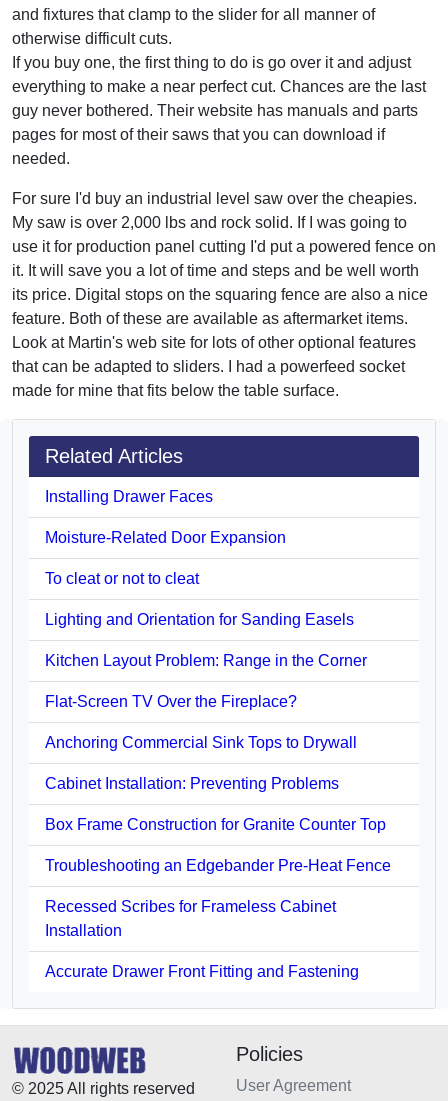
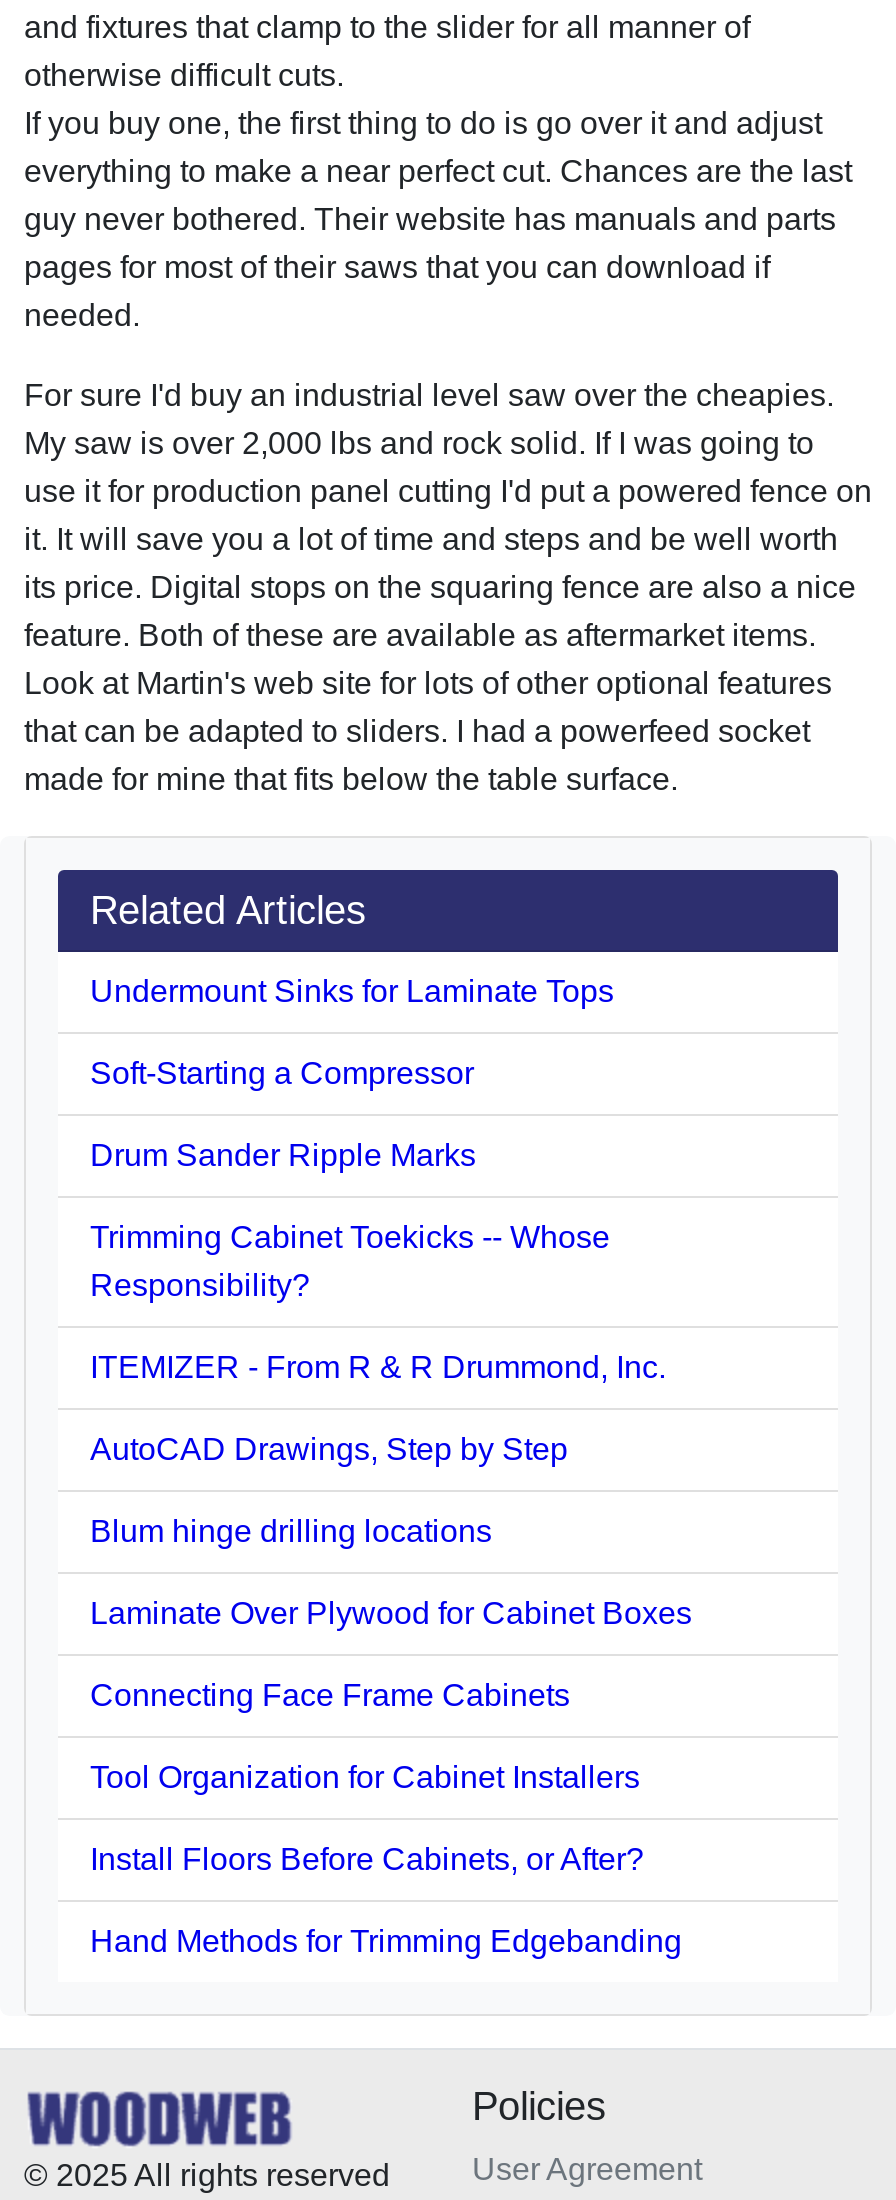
[45,488,213,505] Installing Drawer Faces -> [90,974,614,1008] Undermount Sinks for Laminate Tops
[45,529,286,546] Moisture-Related Door Expansion -> [90,1056,474,1090] Soft-Starting a Compressor
[45,570,199,587] To cleat or not to cleat -> [90,1138,476,1172] Drum Sander Ripple Marks
[45,611,354,628] Lighting and Orientation for Sanding Easels -> [90,1220,610,1302] Trimming Cabinet Toekicks -- Whose | Responsibility?
[45,652,367,669] Kitchen Layout Problem: Range in the Corner -> [90,1350,666,1384] ITEMIZER - From R & R Drummond, Inc.
[45,693,297,710] Flat-Screen TV Over the Fireplace? -> [90,1432,568,1466] AutoCAD Drawings, Step by Step
[45,734,357,751] Anchoring Commercial Sink Tops to Drywall -> [90,1514,492,1548] Blum hinge drilling locations
[45,775,339,792] Cabinet Installation: Preventing Problems -> [90,1596,692,1630] Laminate Over Plywood for Cabinet Boxes
[45,816,386,833] Box Frame Construction for Granite Counter Top -> [90,1678,570,1712] Connecting Face Frame Cabinets
[45,857,391,874] Troubleshooting an Edgebander Pre-Heat Fence -> [90,1760,640,1794] Tool Organization for Cabinet Installers
[45,898,336,939] Recessed Scribes for Frameless Cabinet | Installation -> [90,1842,644,1876] Install Floors Before Cabinets, or After?
[45,963,359,980] Accurate Drawer Front Fitting and Fastening -> [90,1924,682,1958] Hand Methods for Trimming Edgebanding

